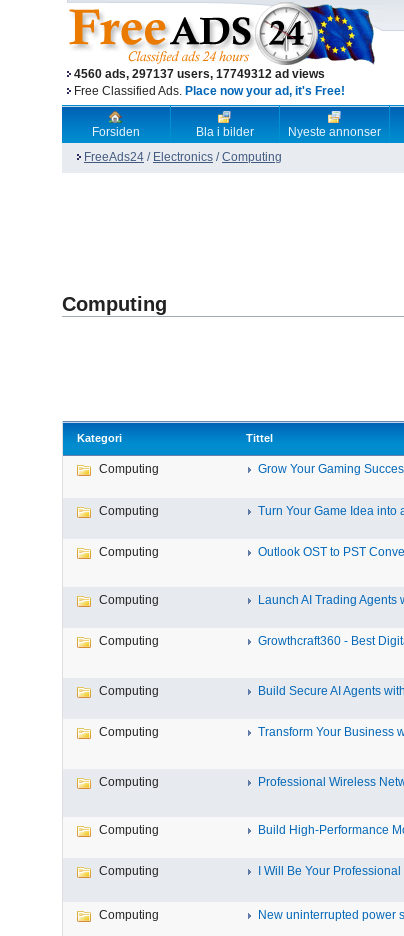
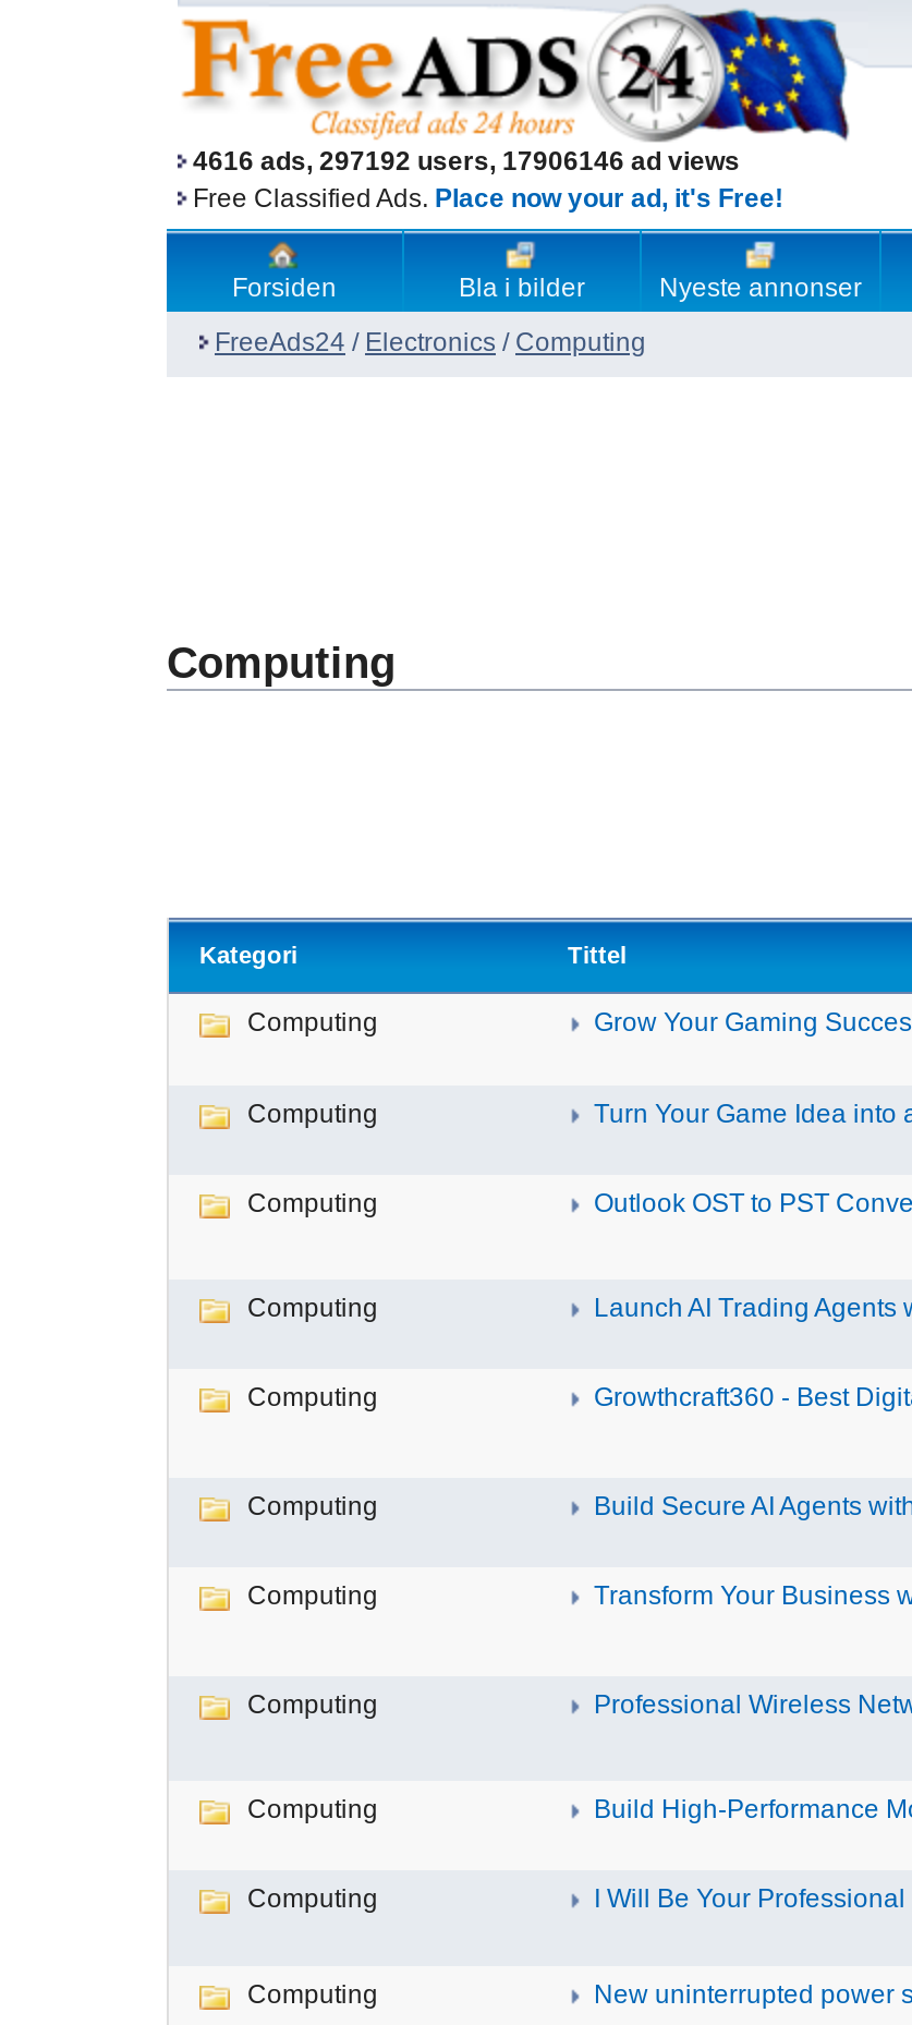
[74,67,325,81] 4560 ads, 297137 users, 17749312 ad views -> [193,146,740,177] 4616 ads, 297192 users, 17906146 ad views

